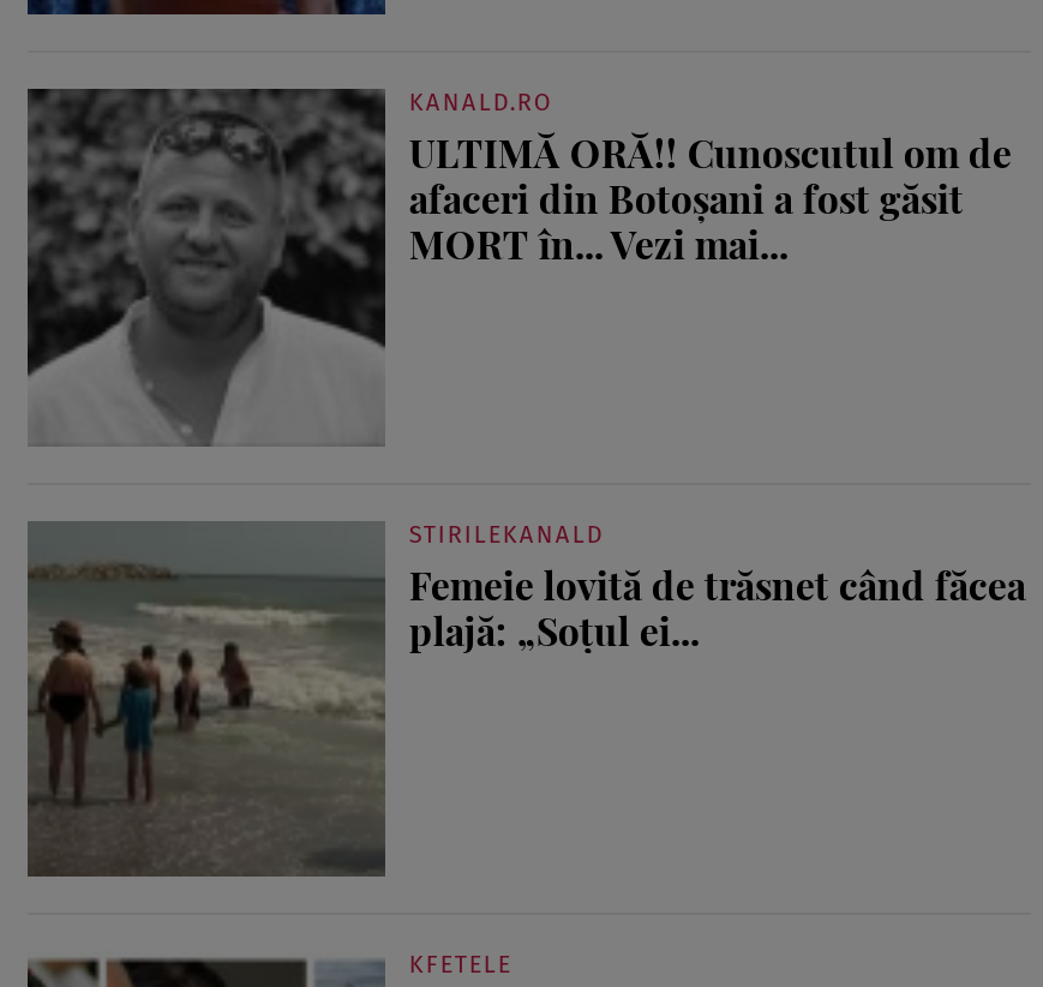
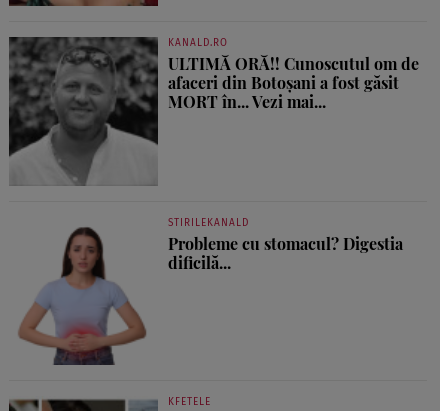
[25,519,1026,879] [image] | Femeie lovită de trăsnet când făcea | plajă: „Soțul ei... -> [9,217,403,365] [image] | Probleme cu stomacul? Digestia | dificilă...

